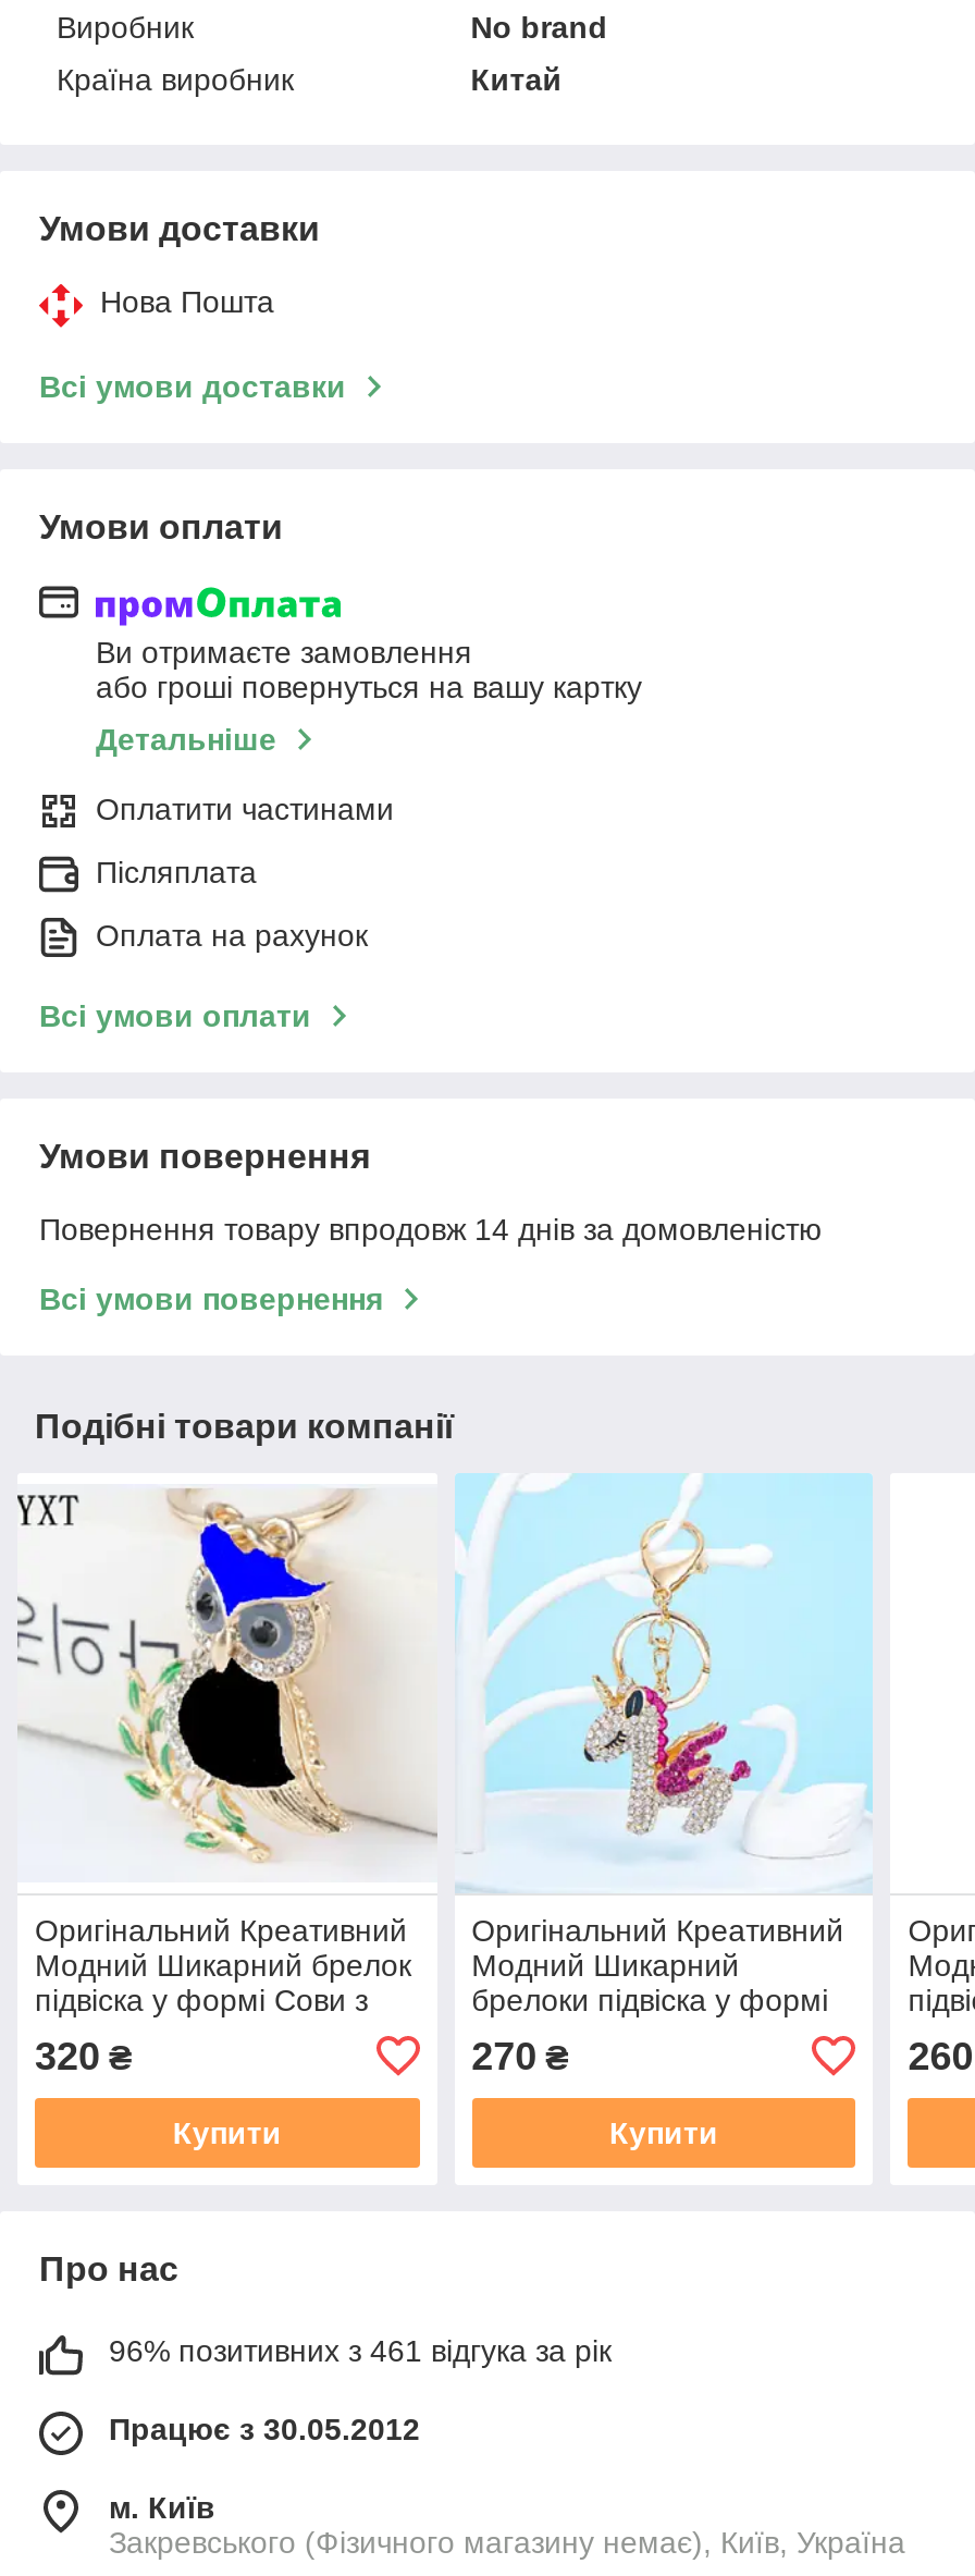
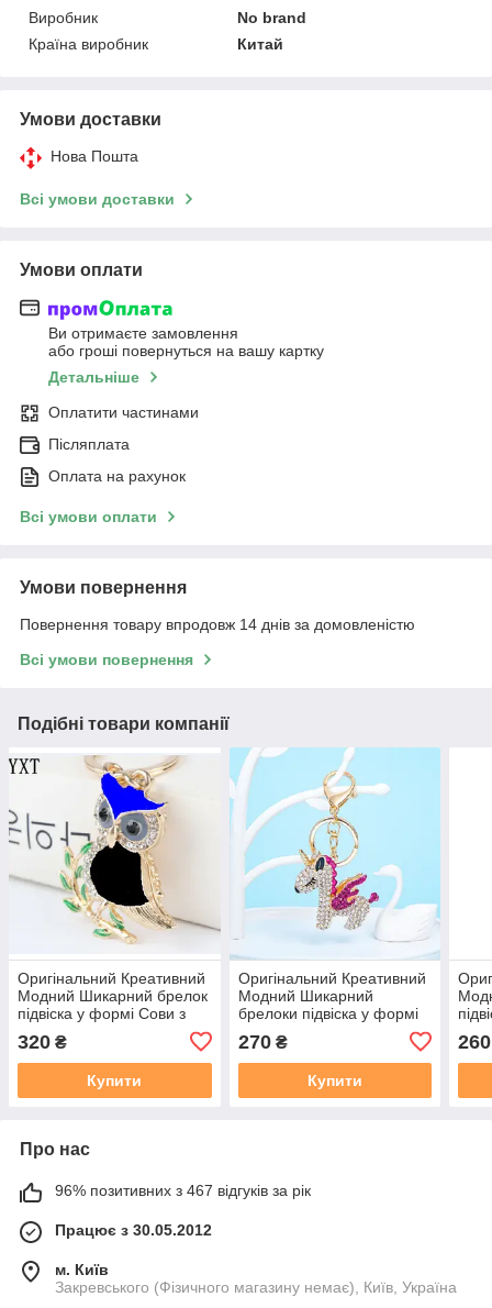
[109,2333,612,2368] 96% позитивних з 461 відгука за рік -> [55,1181,311,1199] 96% позитивних з 467 відгуків за рік

